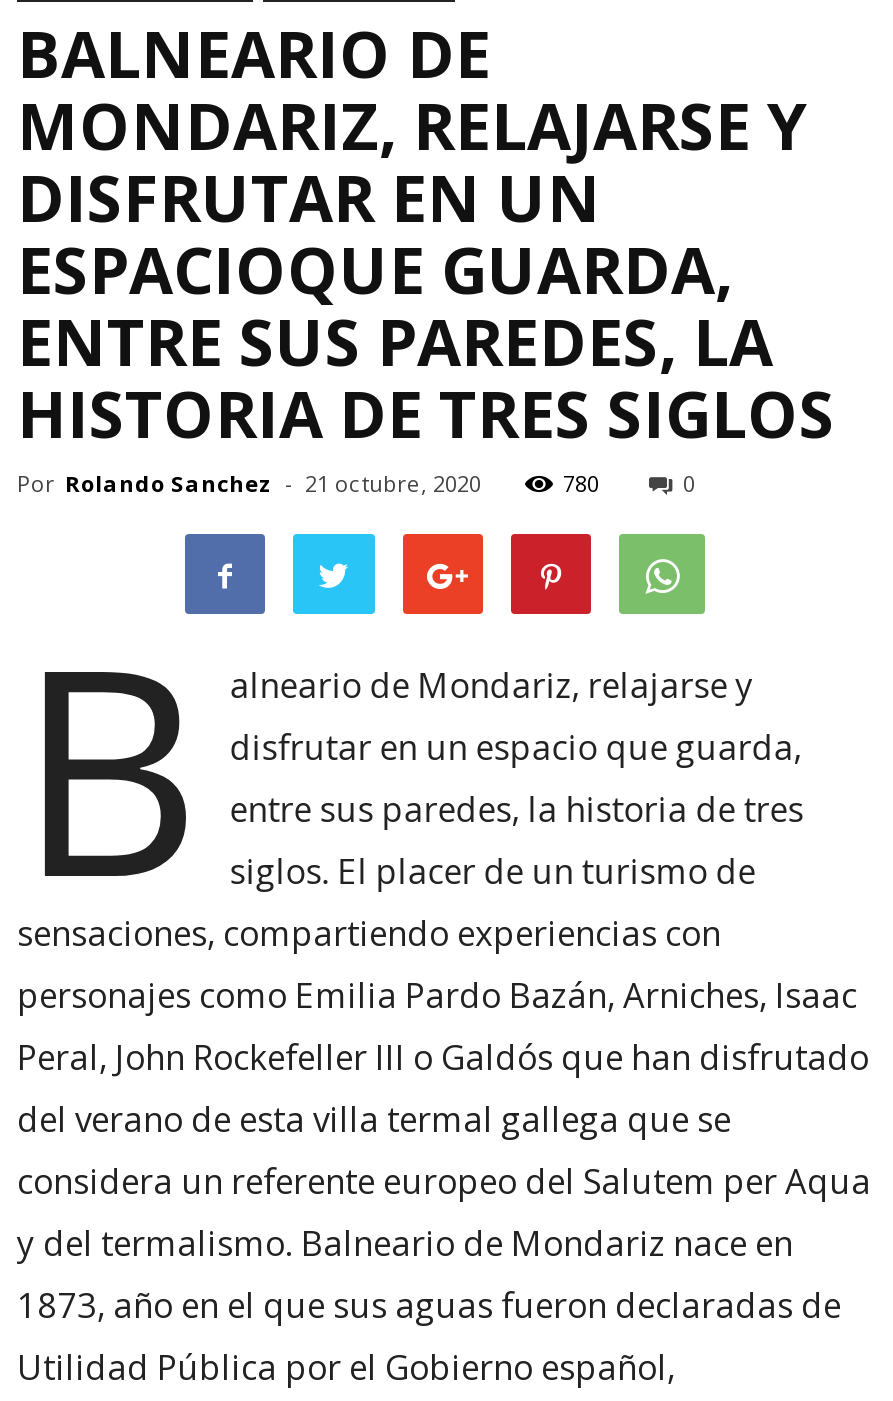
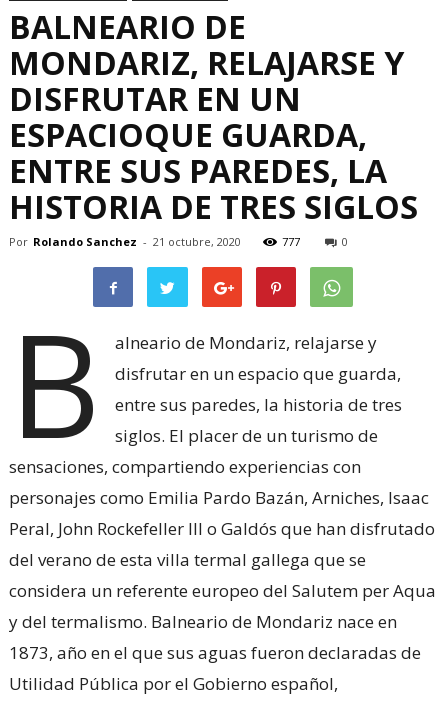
[563,468,599,498] 780 -> [282,234,300,249] 777

